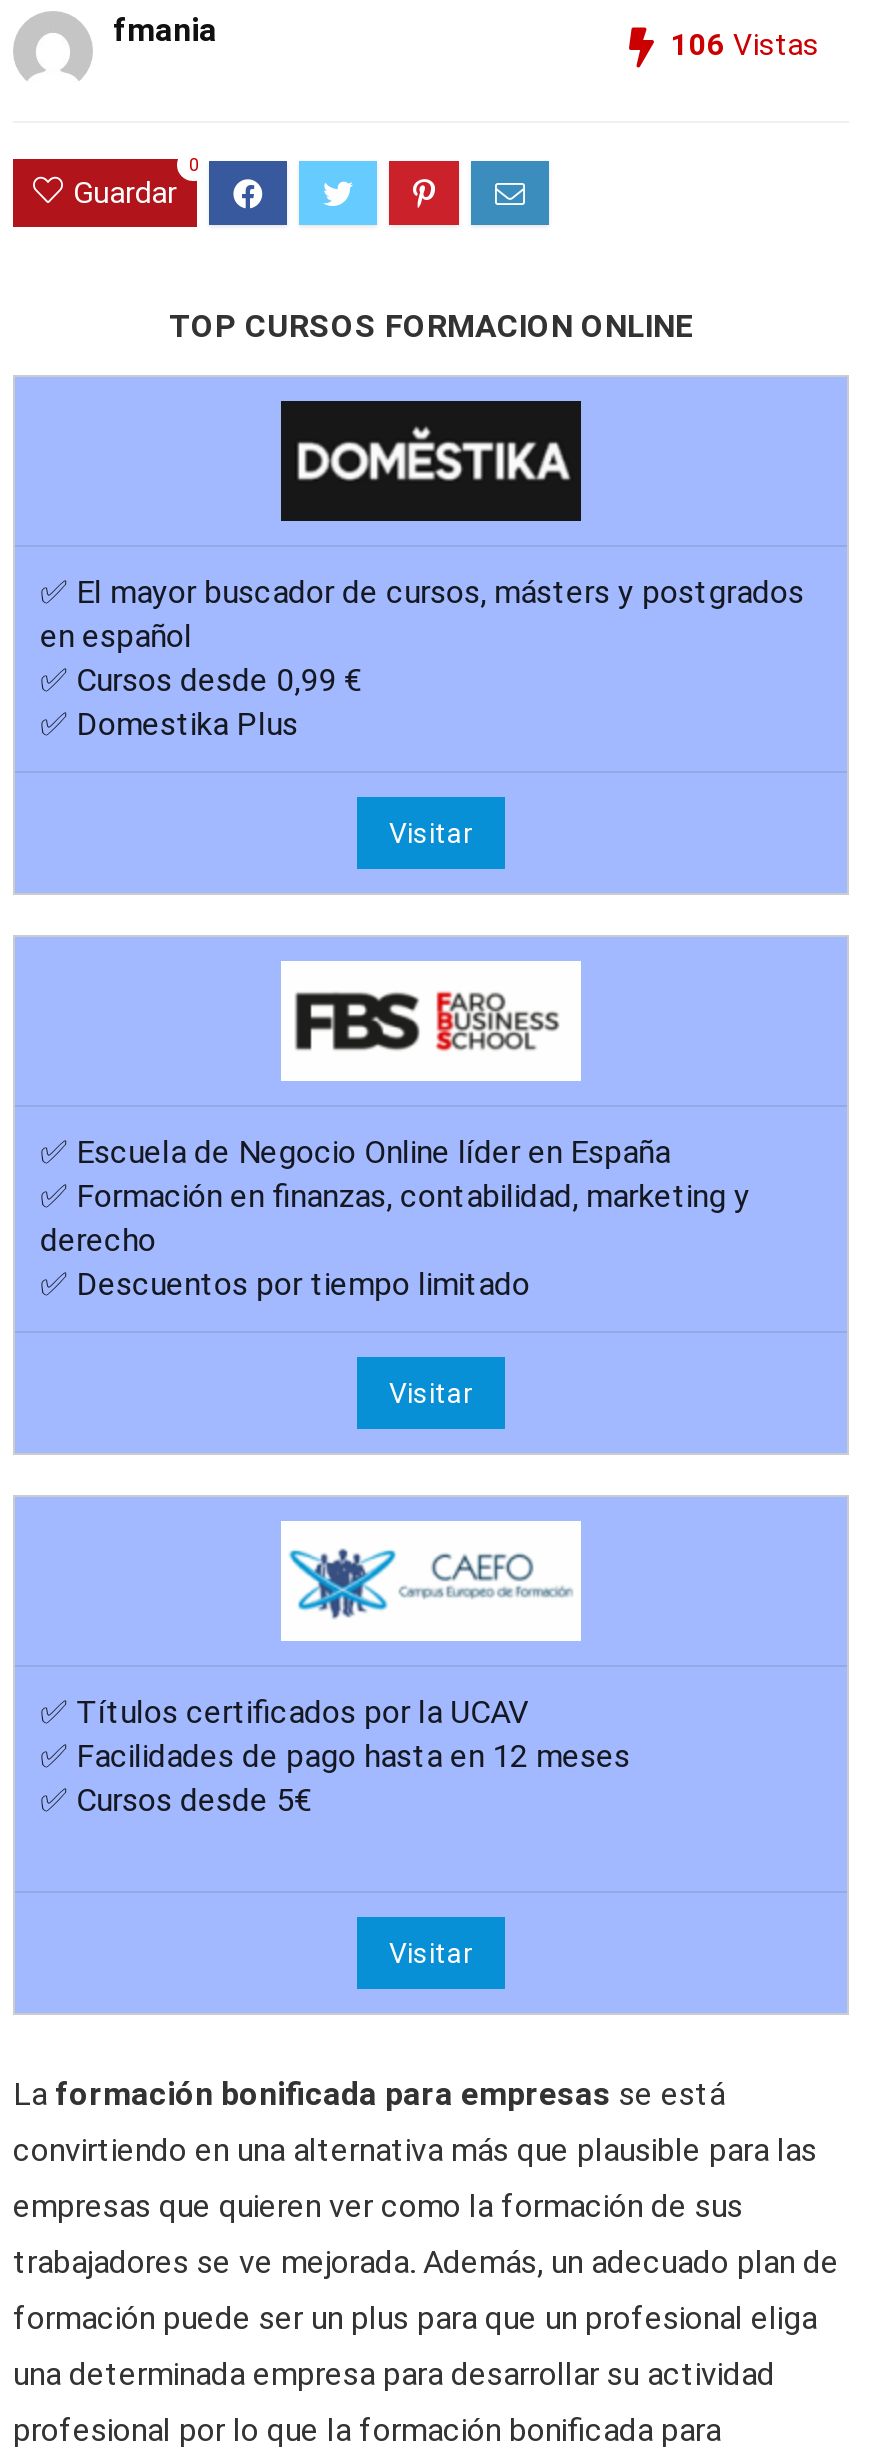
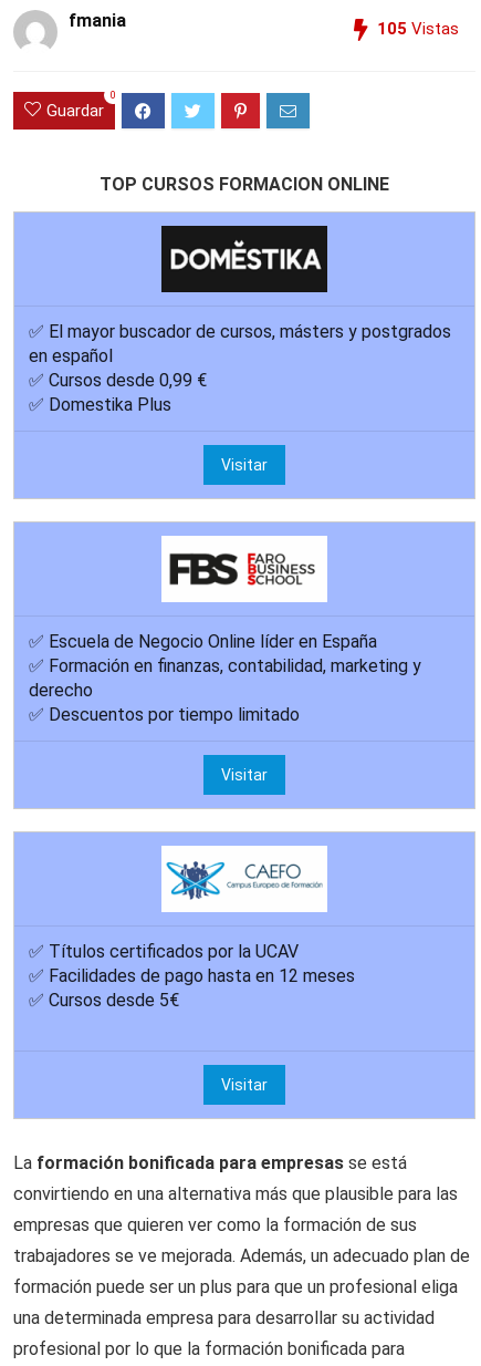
[671,28,819,64] 106 Vistas -> [377,19,459,39] 105 Vistas

